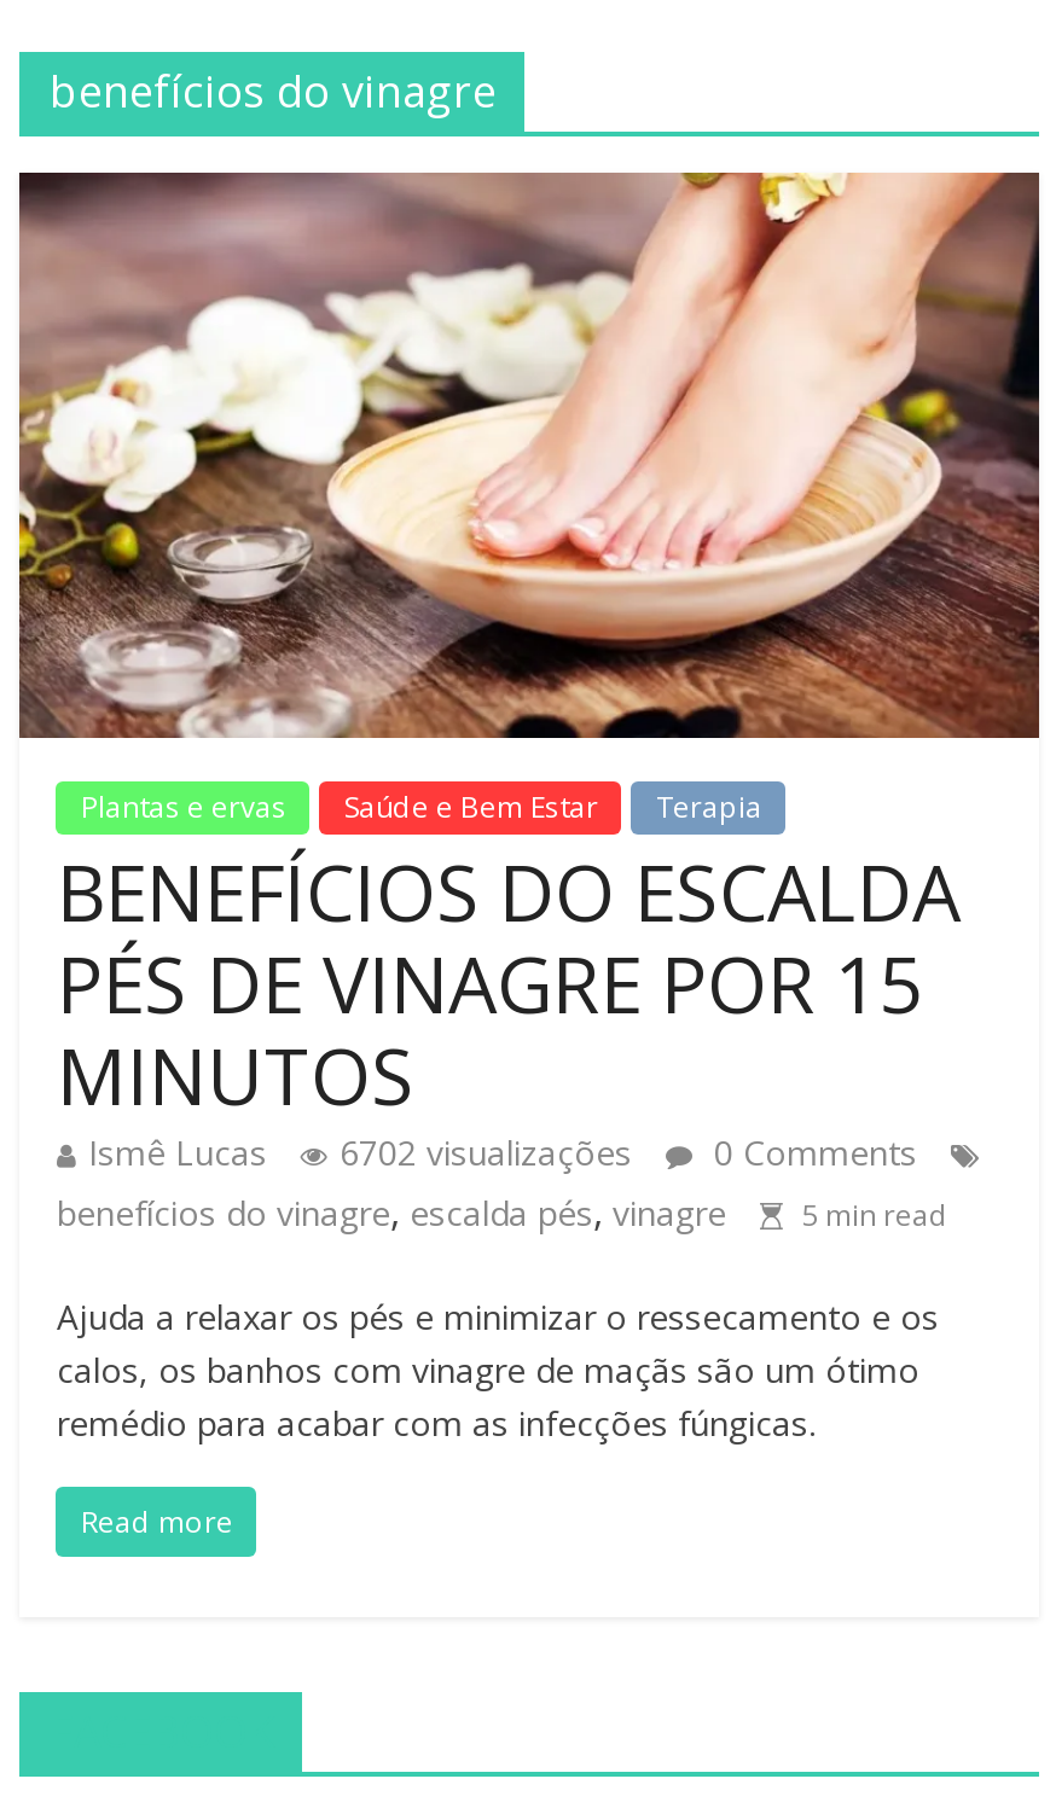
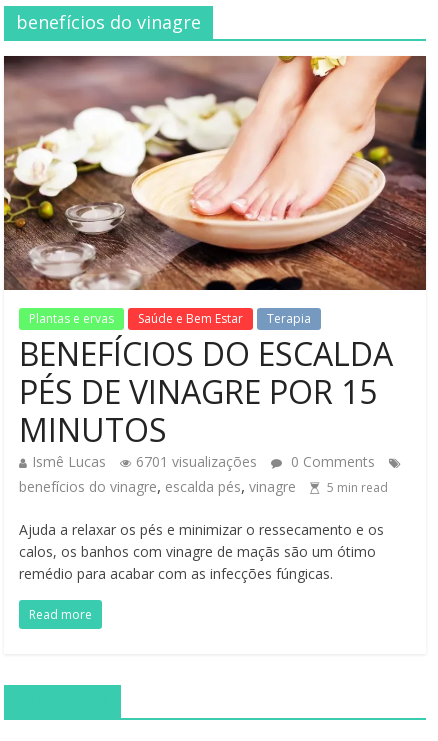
[339,1130,632,1176] 6702 visualizações -> [136,452,257,471] 6701 visualizações

